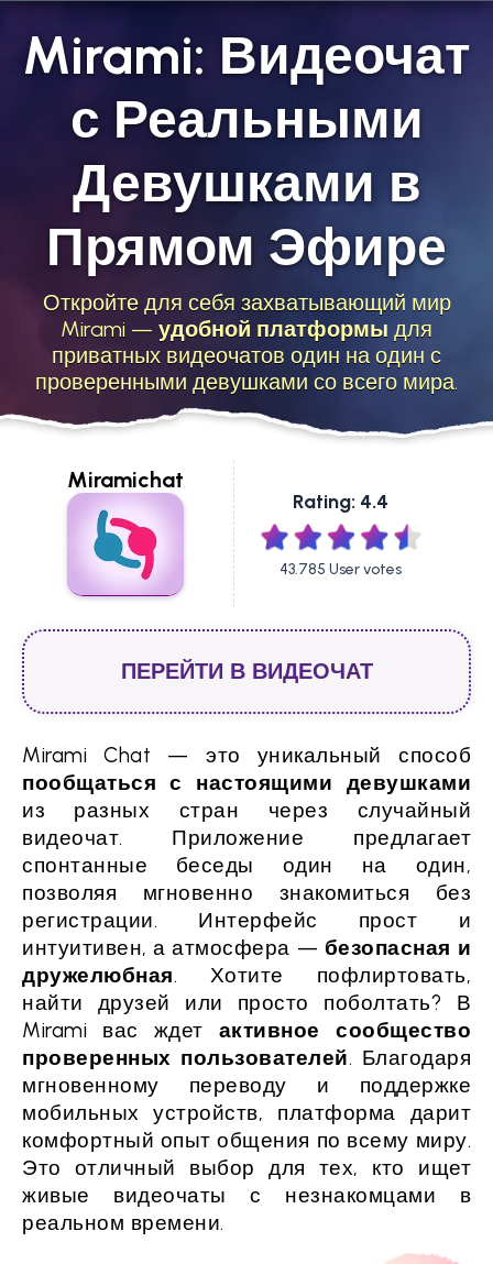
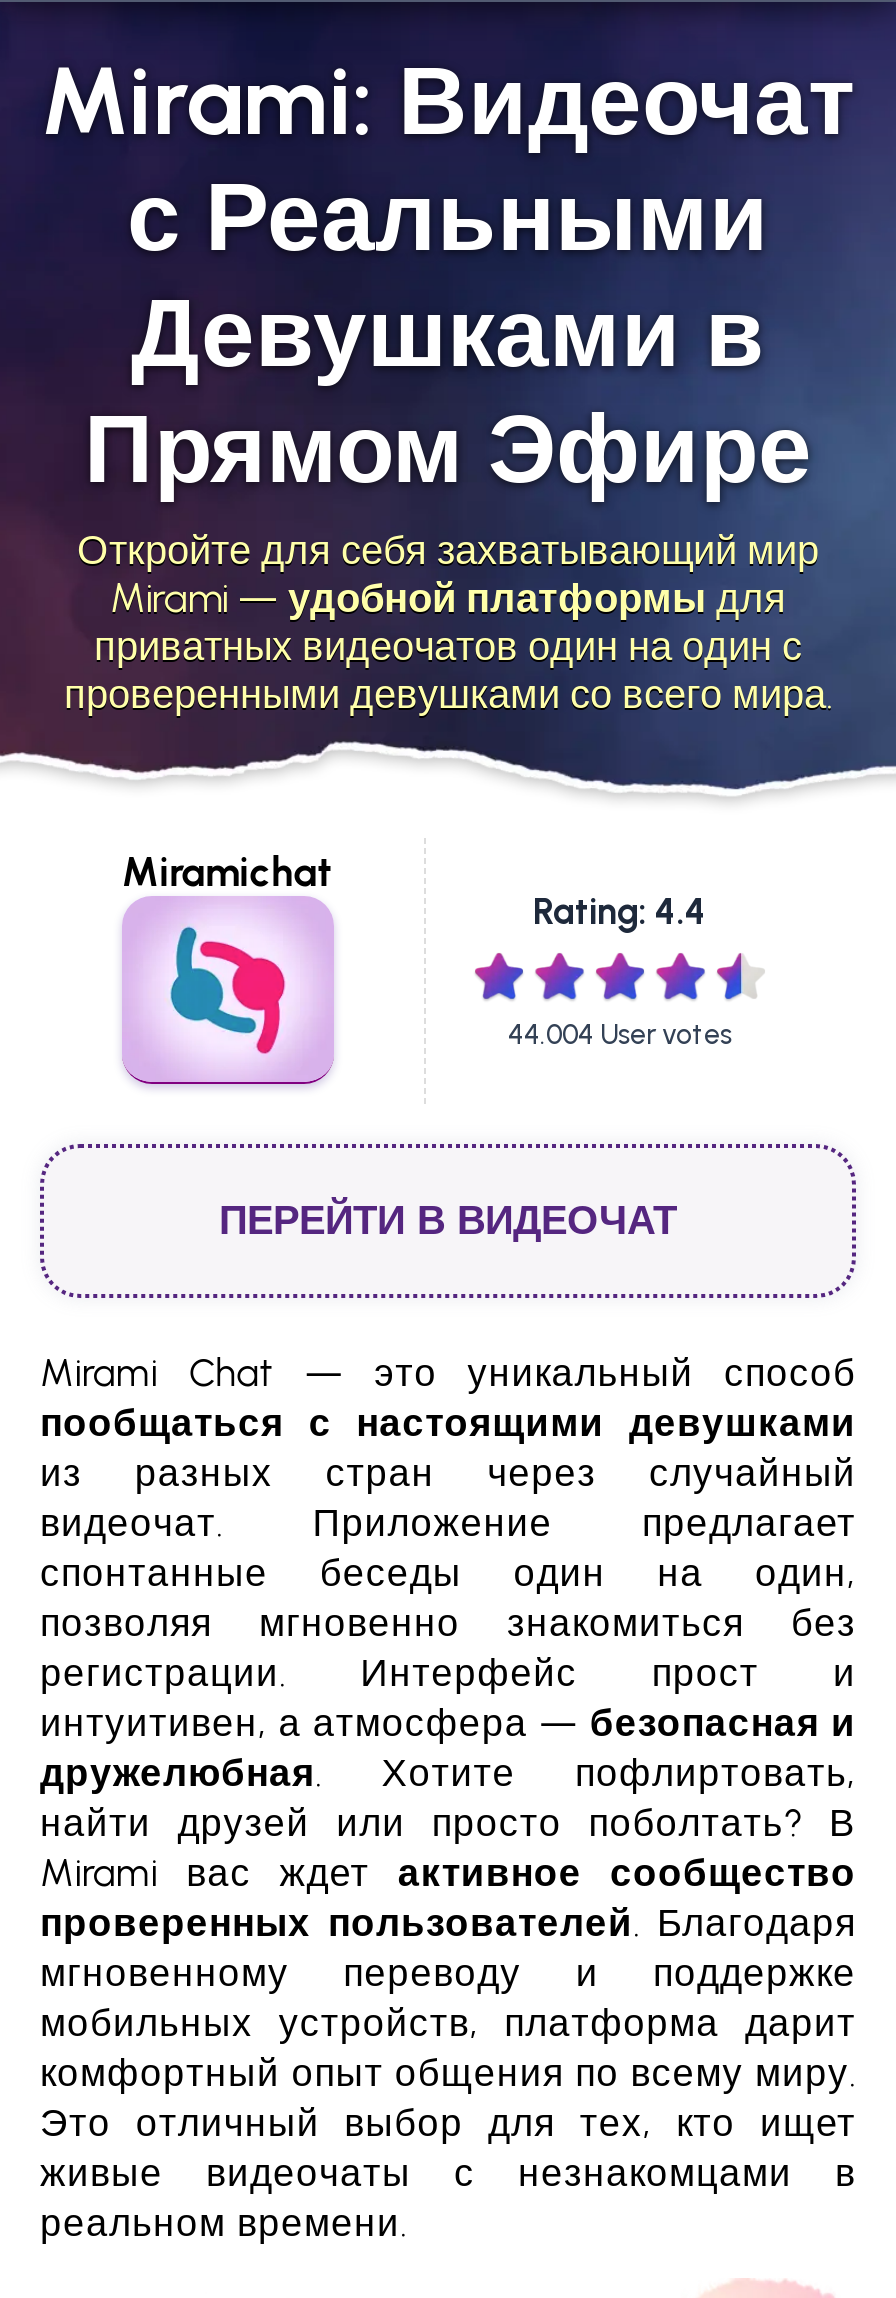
[280,560,402,579] 43.785 User votes -> [508,1018,732,1052] 44.004 User votes

